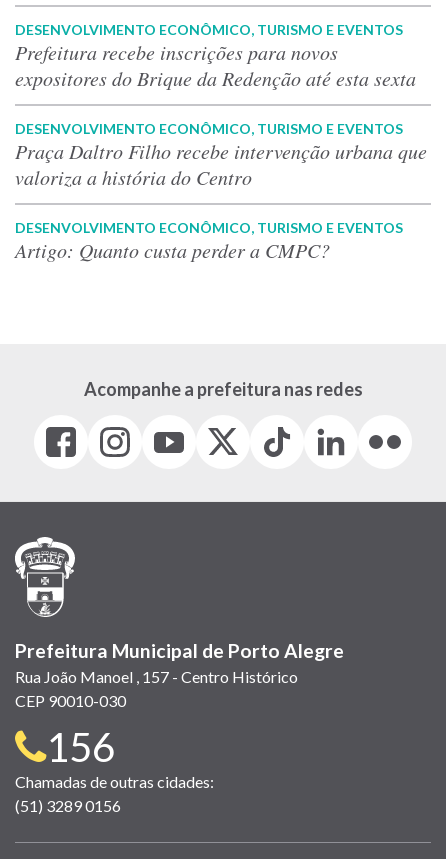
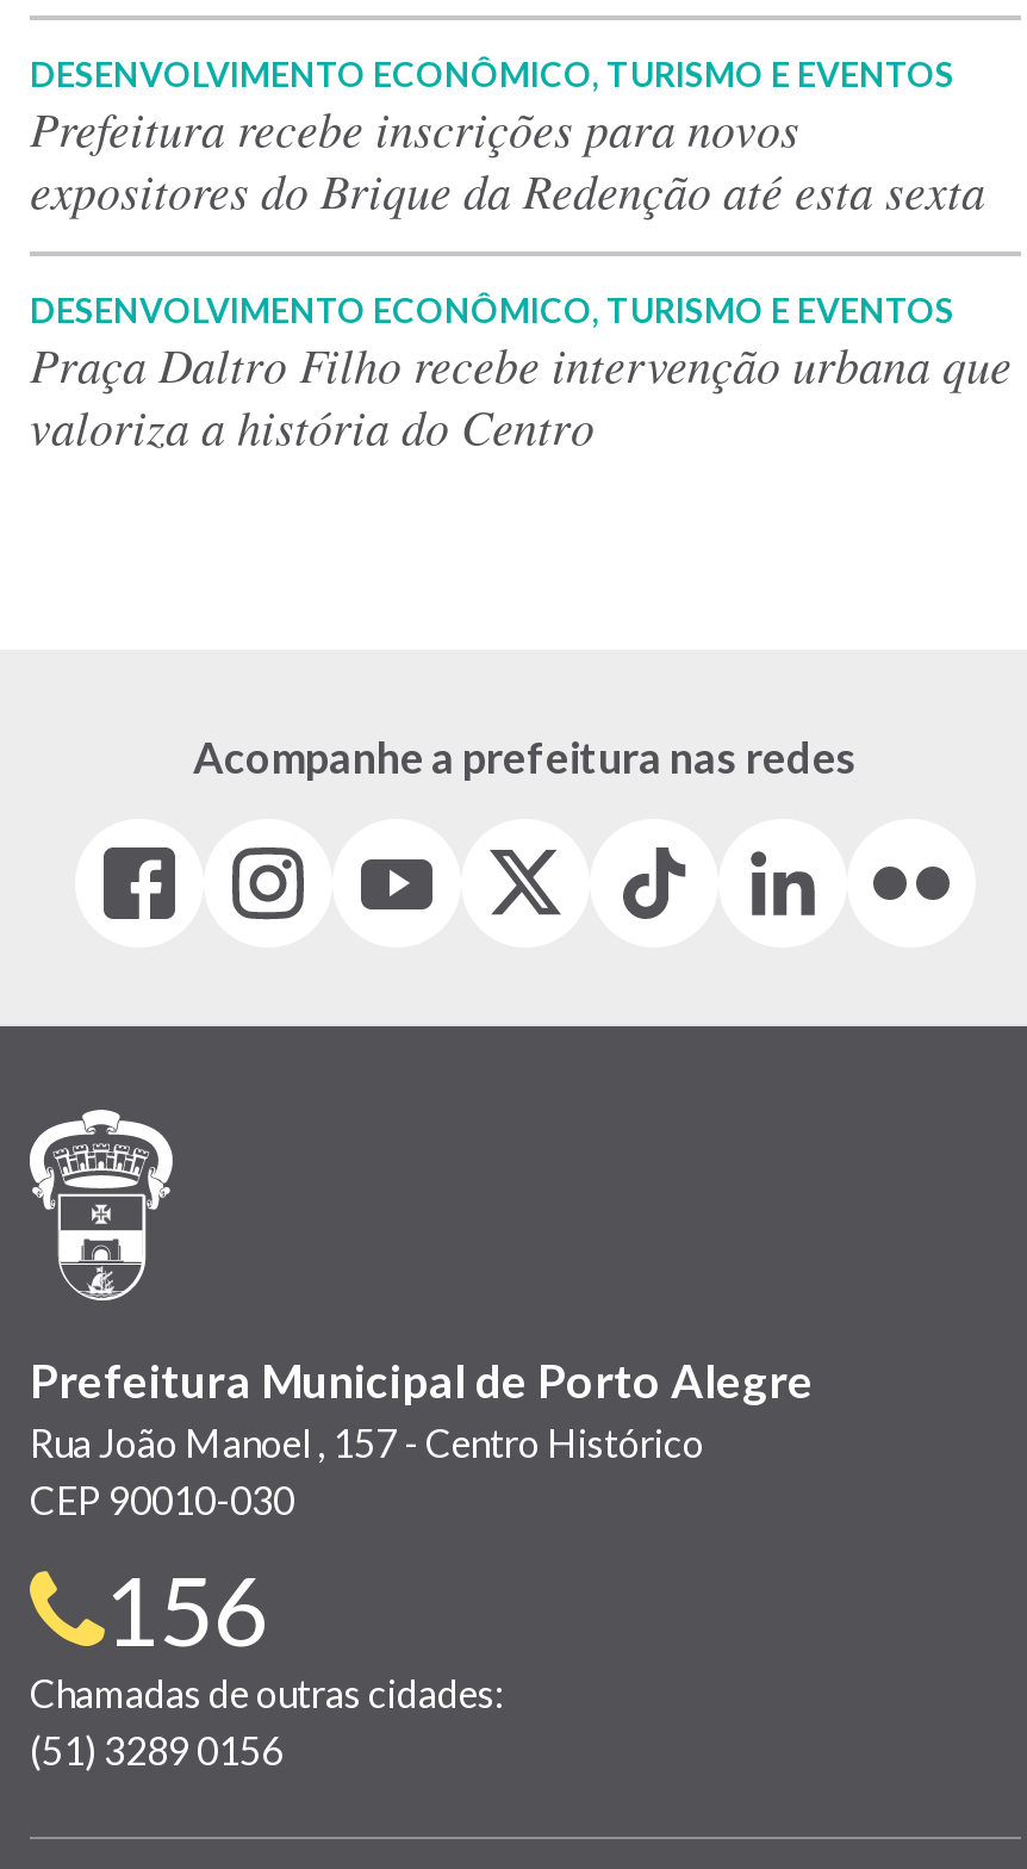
[15,219,403,263] DESENVOLVIMENTO ECONÔMICO, TURISMO E EVENTOS | Artigo: Quanto custa perder a CMPC? -> none

